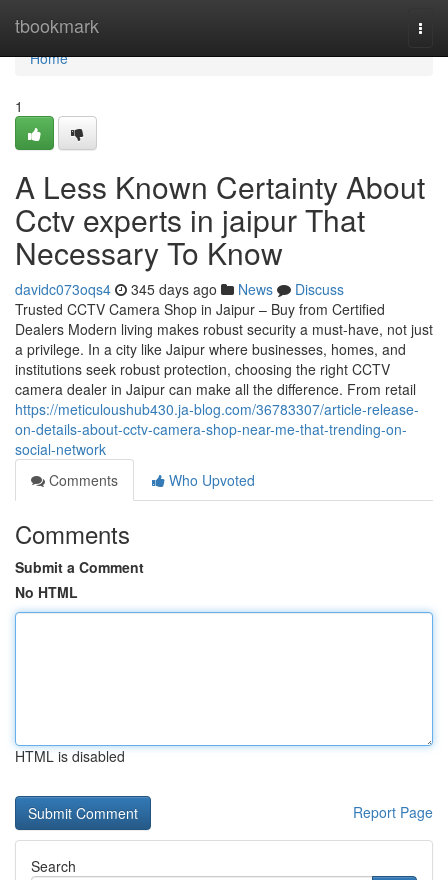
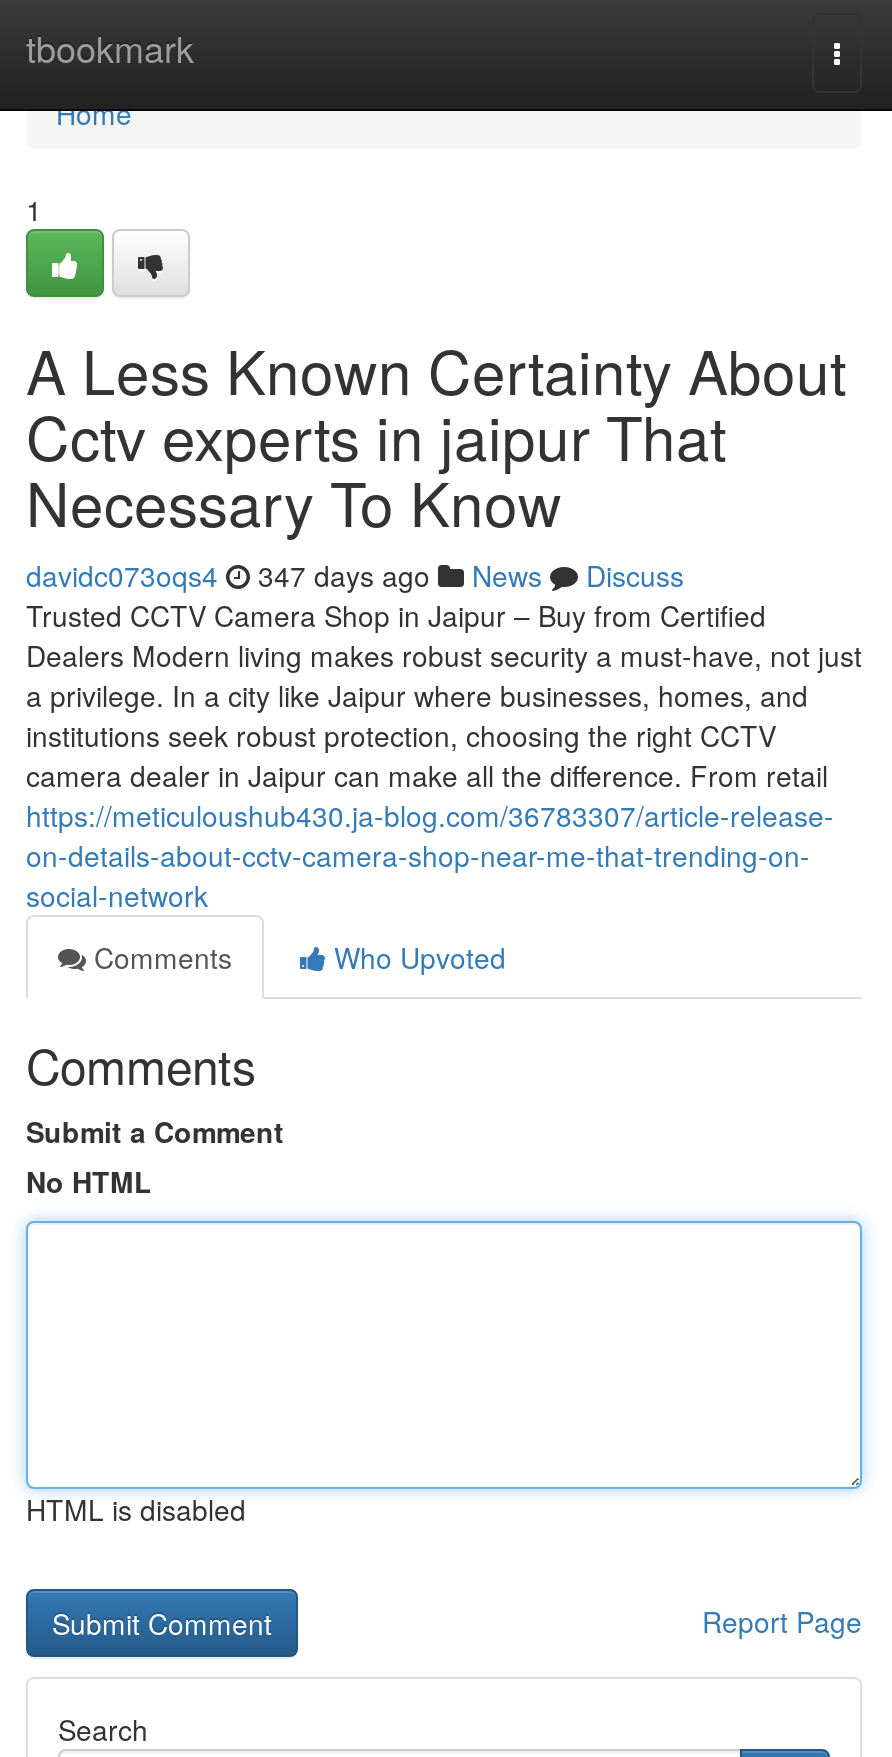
[15,279,344,299] davidc073oqs4 345 days ago News Discuss -> [26,555,684,595] davidc073oqs4 347 days ago News Discuss

